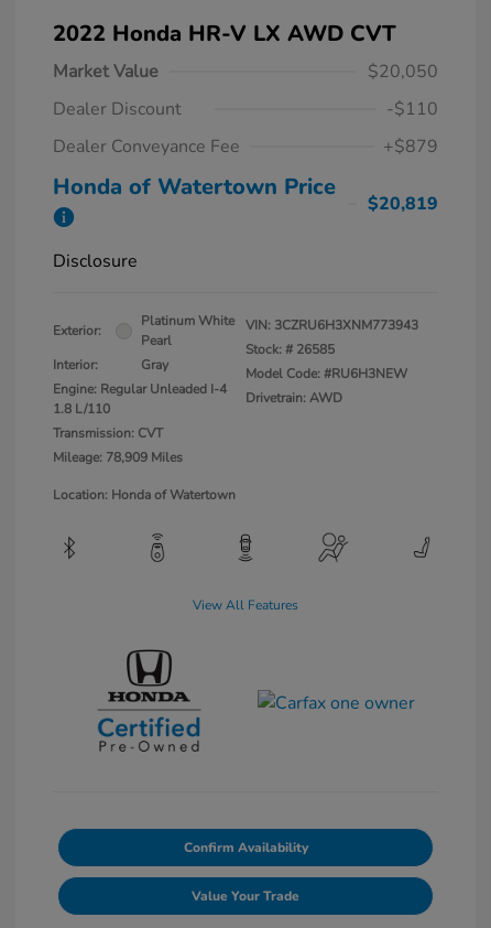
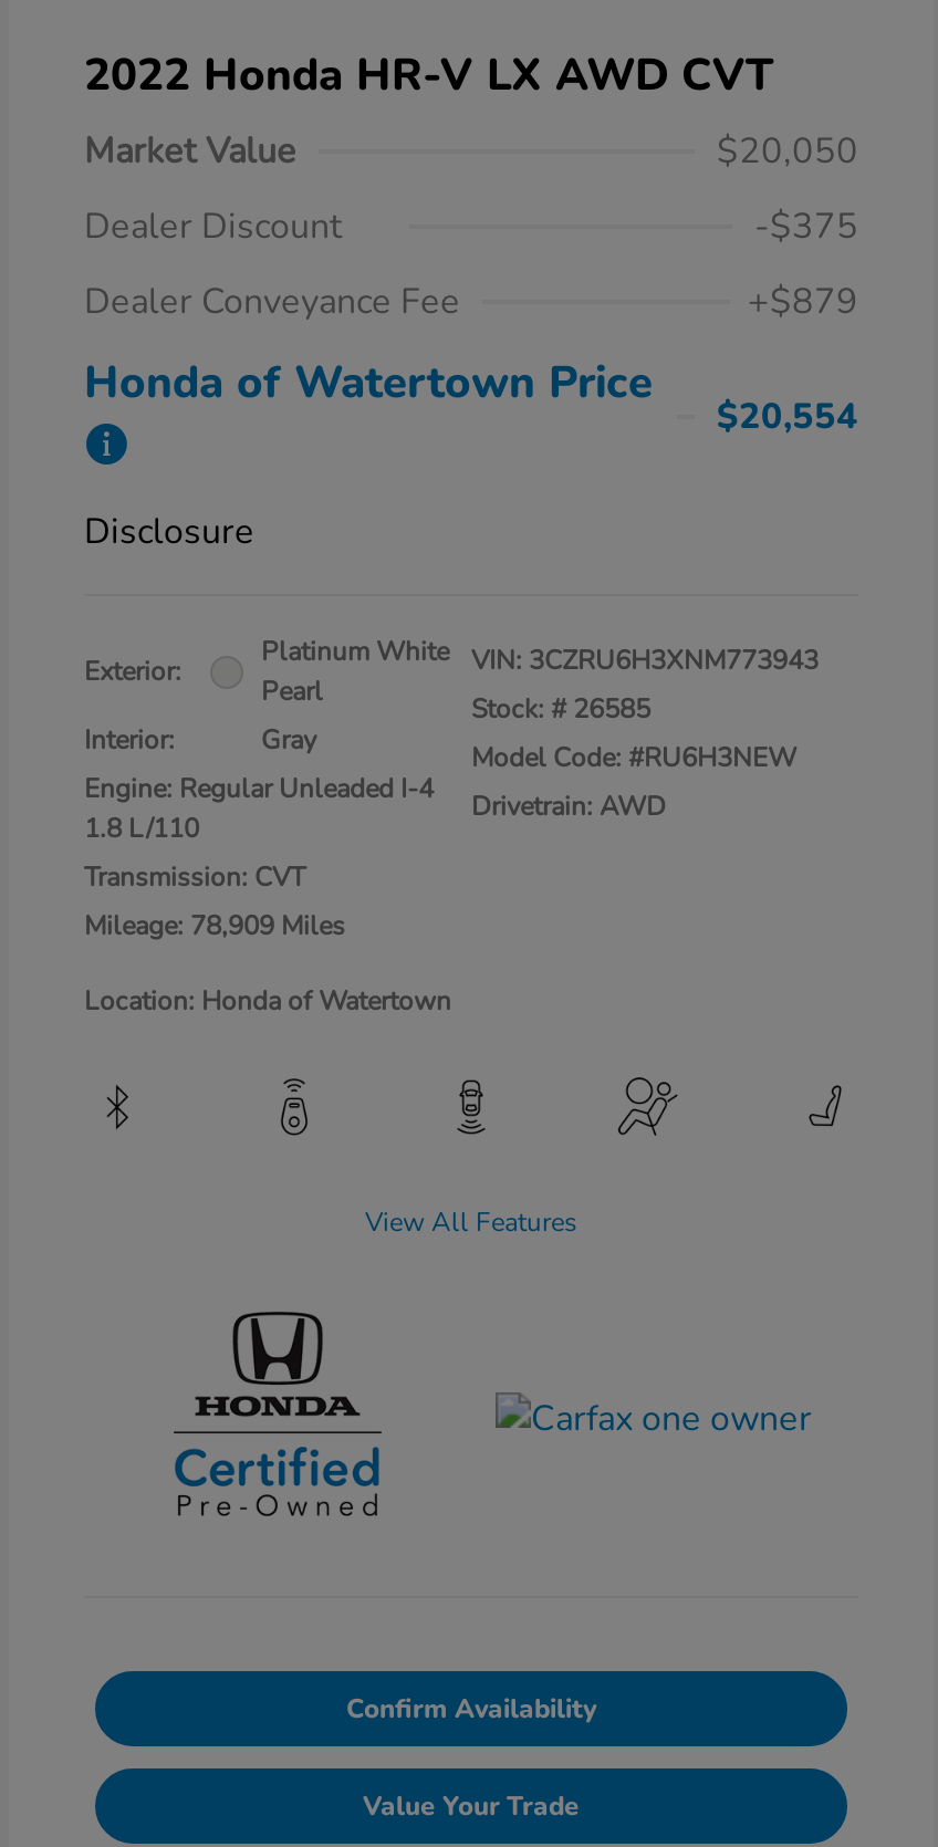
[386,97,438,121] -$110 -> [754,203,858,252] -$375
[368,192,438,216] $20,819 -> [717,393,858,442] $20,554

